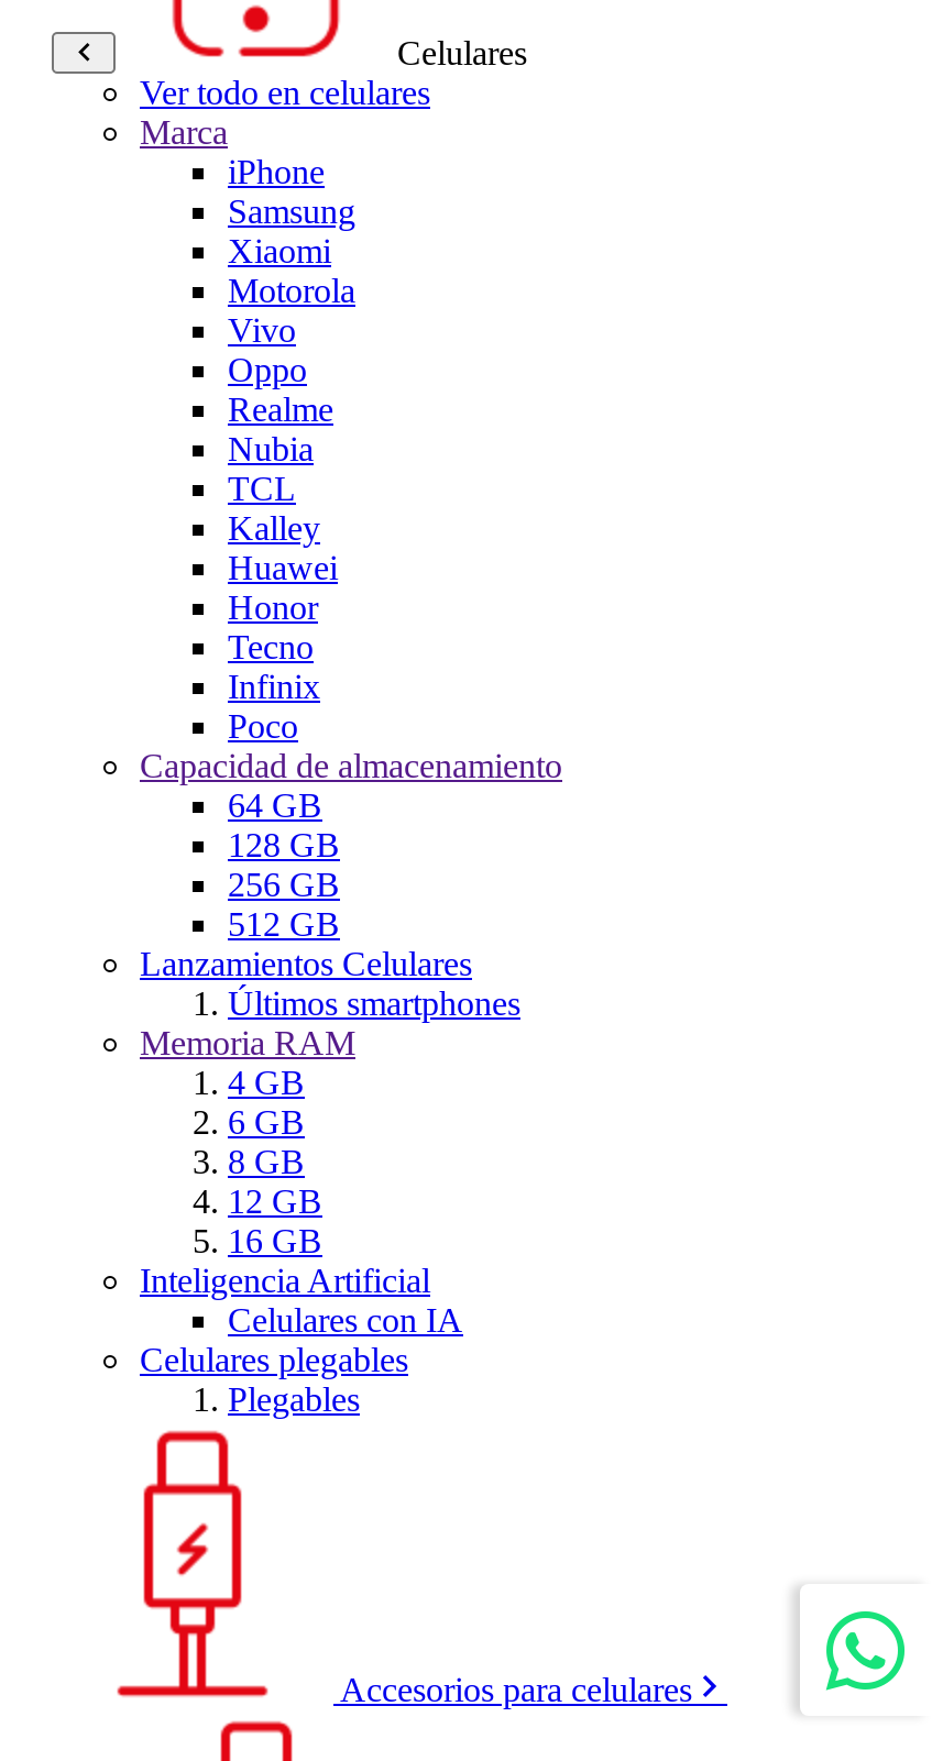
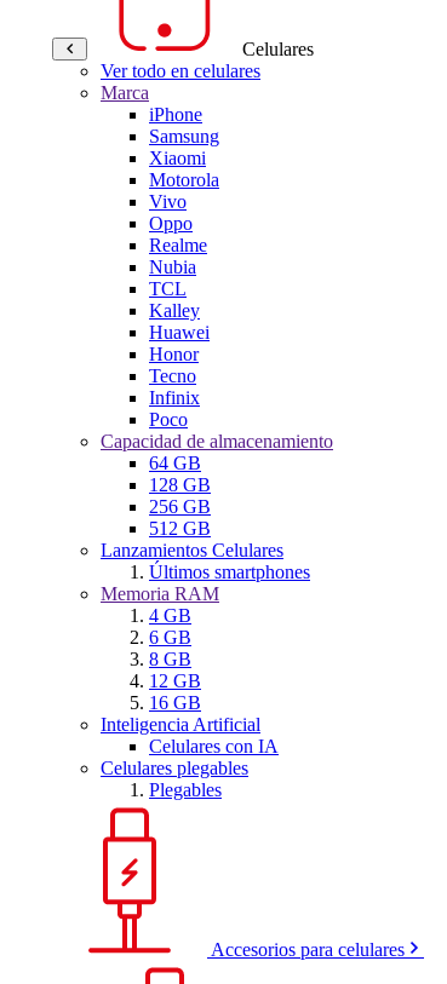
[824,1609,908,1693] [image] -> none

